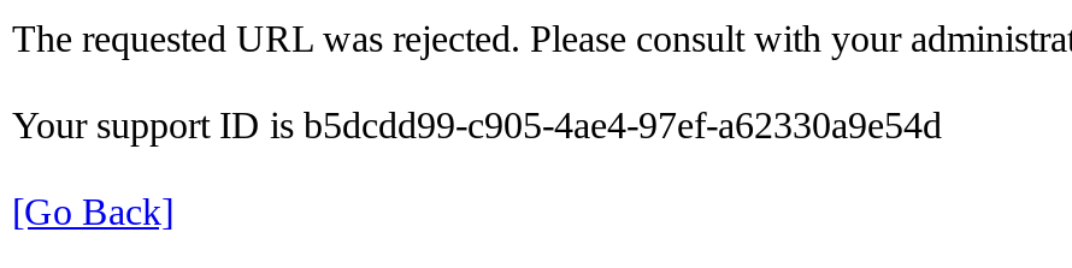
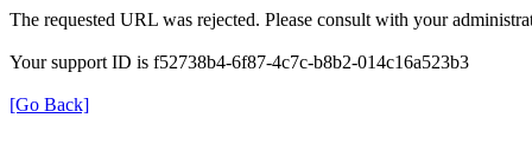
[12,105,942,145] Your support ID is b5dcdd99-c905-4ae4-97ef-a62330a9e54d -> [9,52,469,72] Your support ID is f52738b4-6f87-4c7c-b8b2-014c16a523b3

